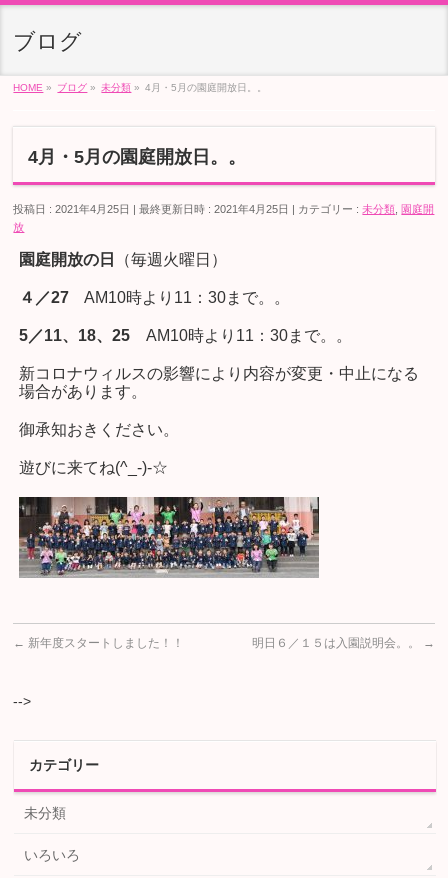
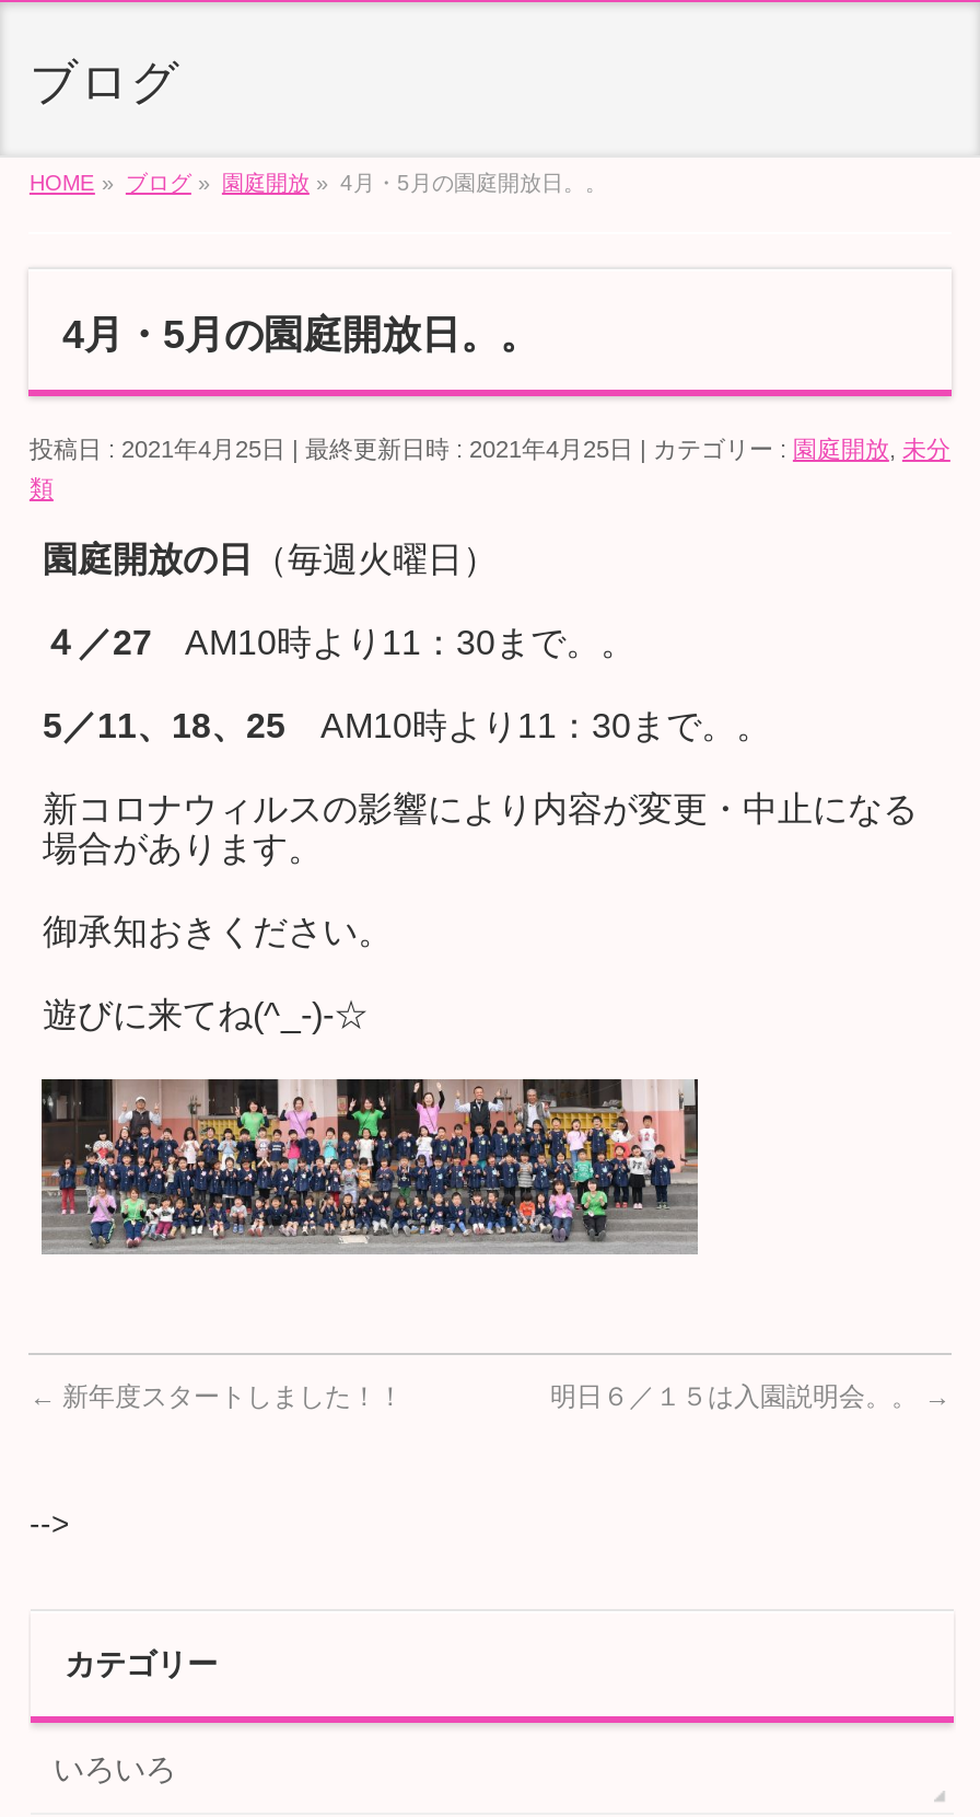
[13,82,267,93] HOME» ブログ» 未分類» 4月・5月の園庭開放日。。 -> [29,171,607,195] HOME» ブログ» 園庭開放» 4月・5月の園庭開放日。。
[298,203,434,215] カテゴリー :未分類,園庭開 -> [653,436,950,462] カテゴリー :園庭開放,未分
[13,221,24,233] 放 -> [29,475,53,501] 類
[24,805,66,821] 未分類 -> none

